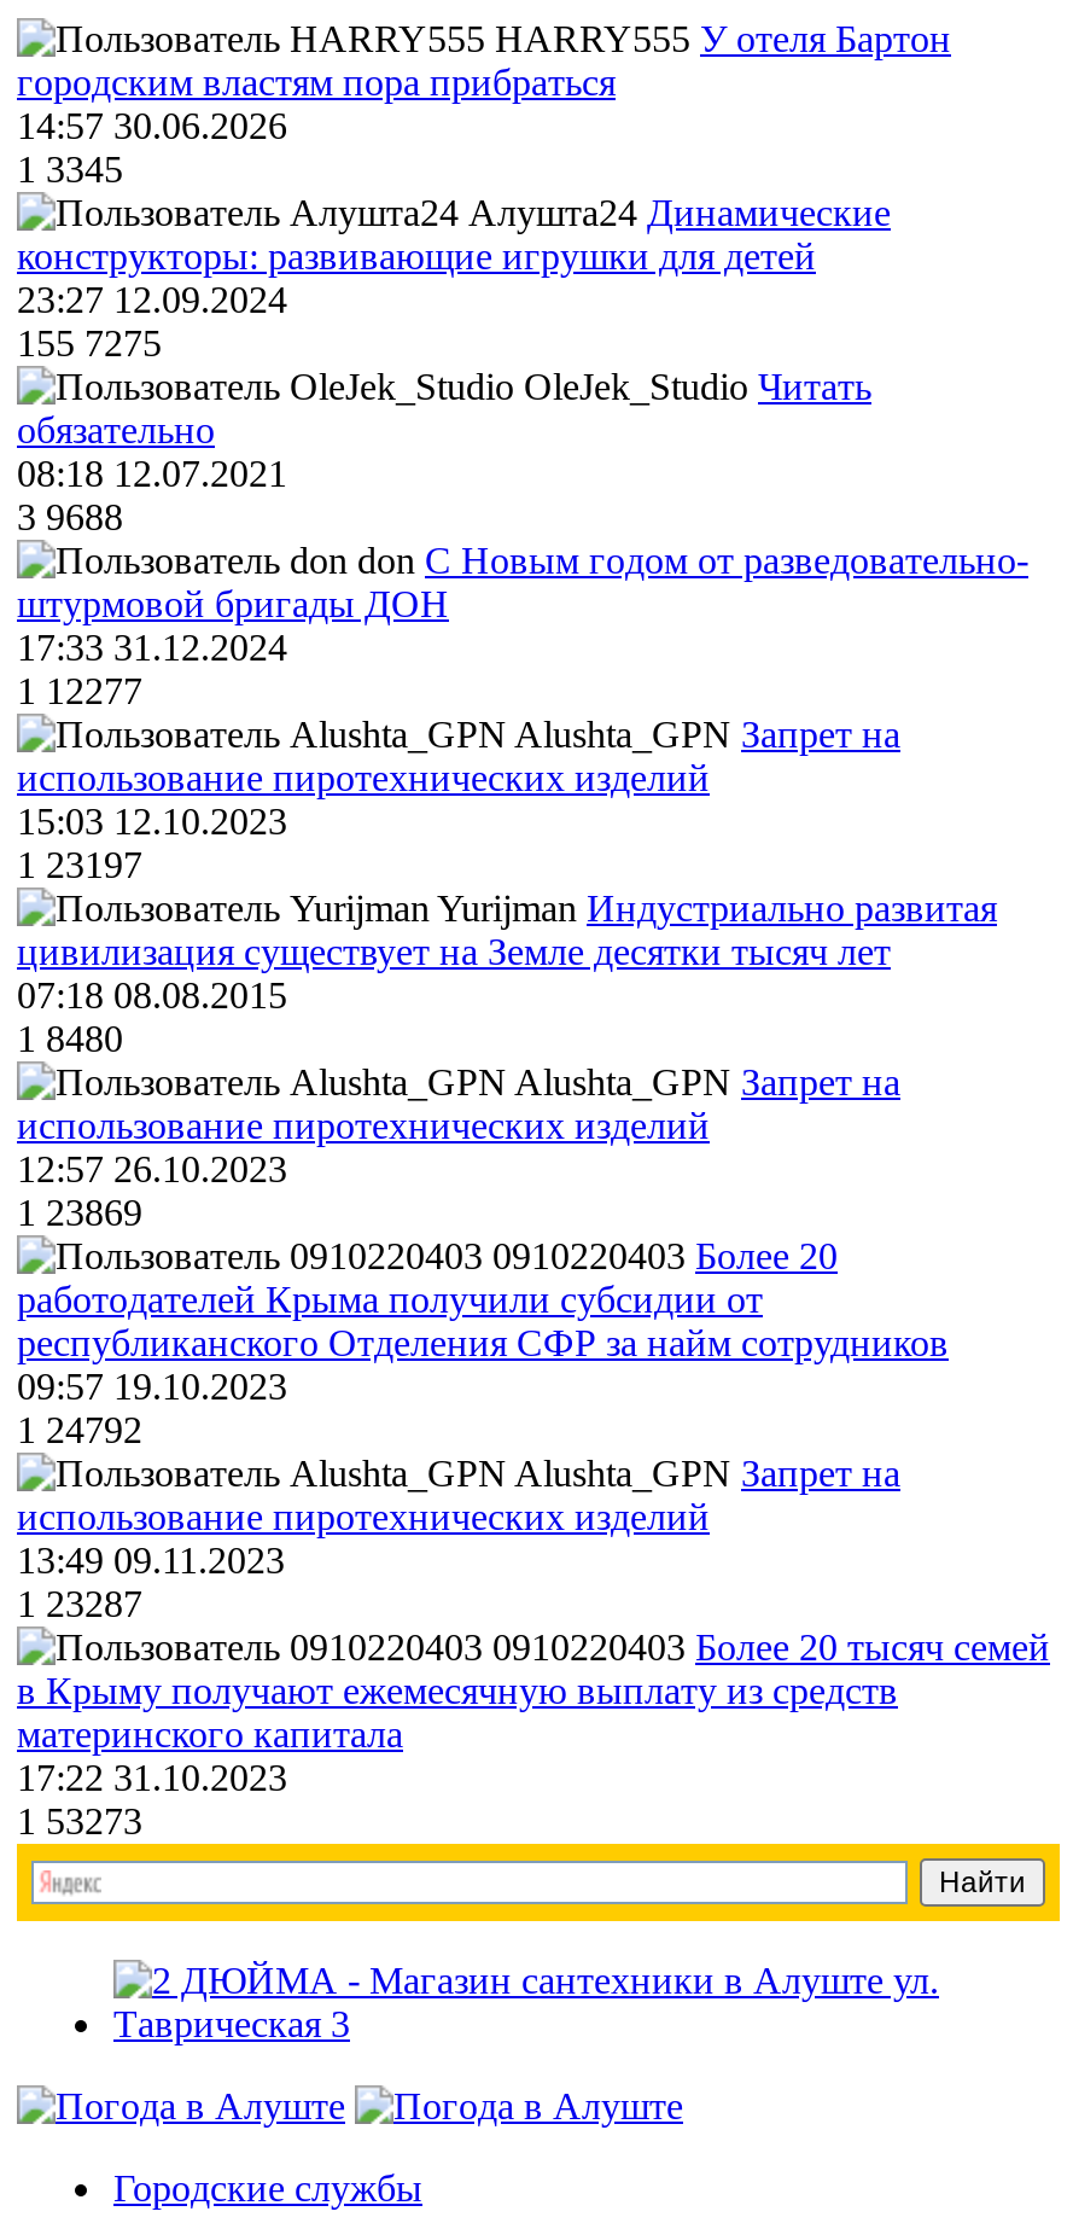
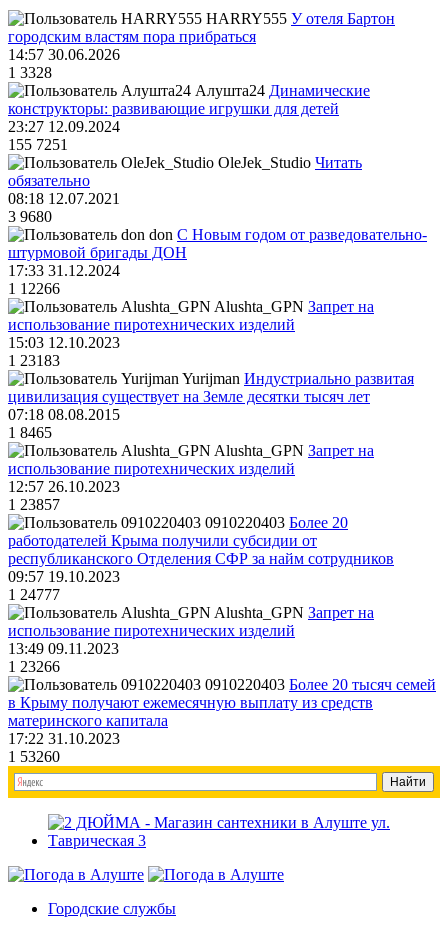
[17,149,123,190] 1 3345 -> [8,64,52,81] 1 3328
[17,323,162,364] 155 7275 -> [8,136,68,153] 155 7251
[17,497,123,538] 3 9688 -> [8,208,52,225] 3 9680
[17,671,142,712] 1 12277 -> [8,280,60,297] 1 12266
[17,845,142,886] 1 23197 -> [8,352,60,369] 1 23183
[17,1019,123,1060] 1 8480 -> [8,424,52,441] 1 8465
[17,1193,142,1234] 1 23869 -> [8,496,60,513] 1 23857
[17,1410,142,1451] 1 24792 -> [8,586,60,603] 1 24777
[17,1584,142,1625] 1 23287 -> [8,658,60,675] 1 23266
[17,1801,142,1842] 1 53273 -> [8,748,60,765] 1 53260

